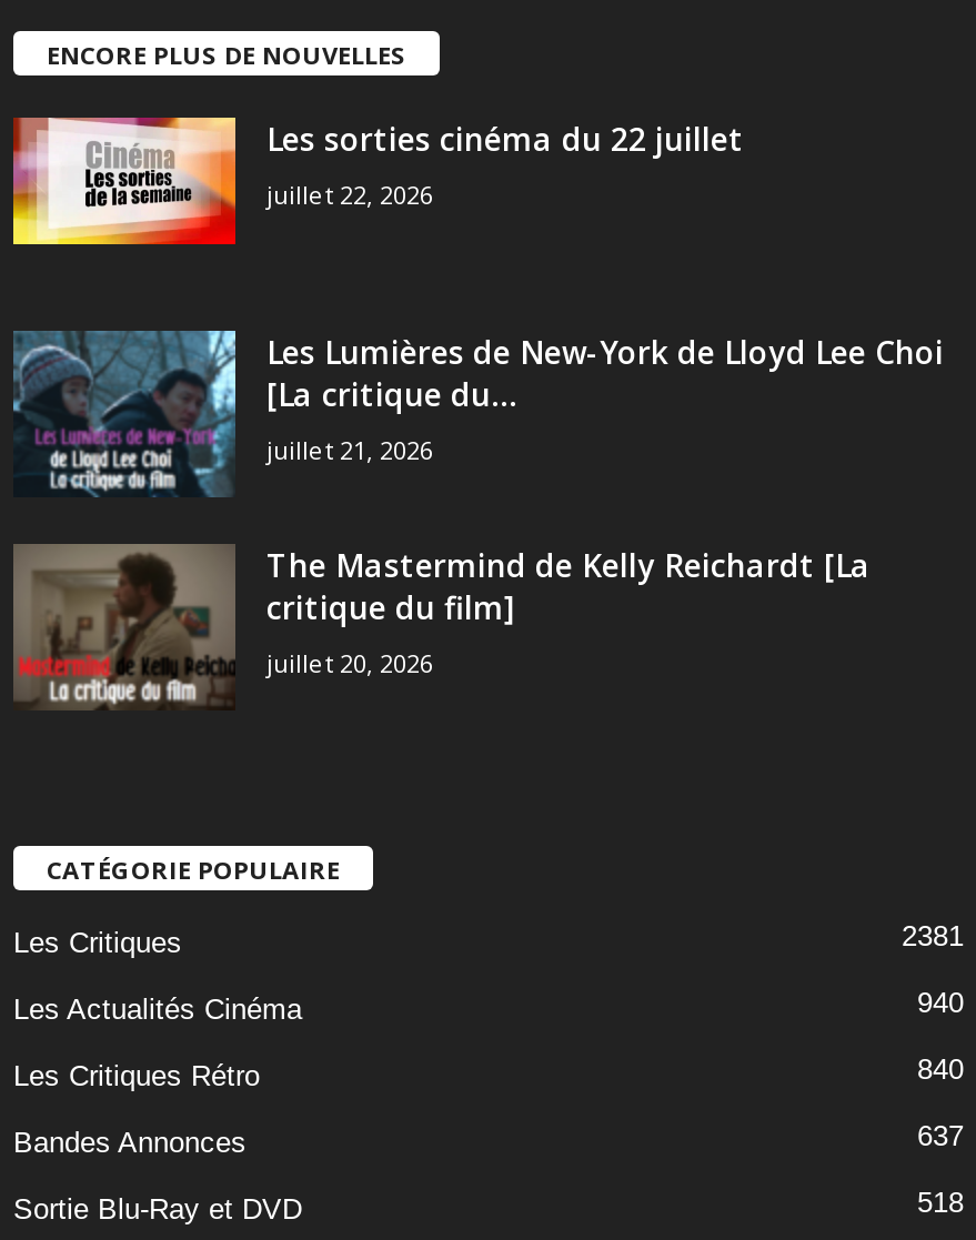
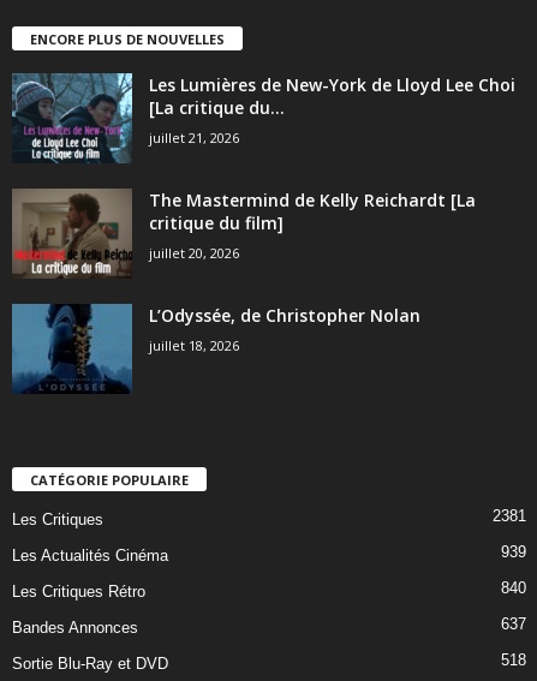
[11,115,744,282] [image] | Les sorties cinéma du 22 juillet | juillet 22, 2026 -> none
moved [11,329,944,680] -> [11,72,515,262]: [image] | Les Lumières de New-York de Lloyd Lee Choi | [La critique du... | juillet 21, 2026 | The Mastermind de Kelly Reichardt [La | critique du film] | juillet 20, 2026
none -> [12,304,420,393] [image] | L’Odyssée, de Christopher Nolan | juillet 18, 2026
[917,986,964,1019] 940 -> [501,543,526,561] 939

